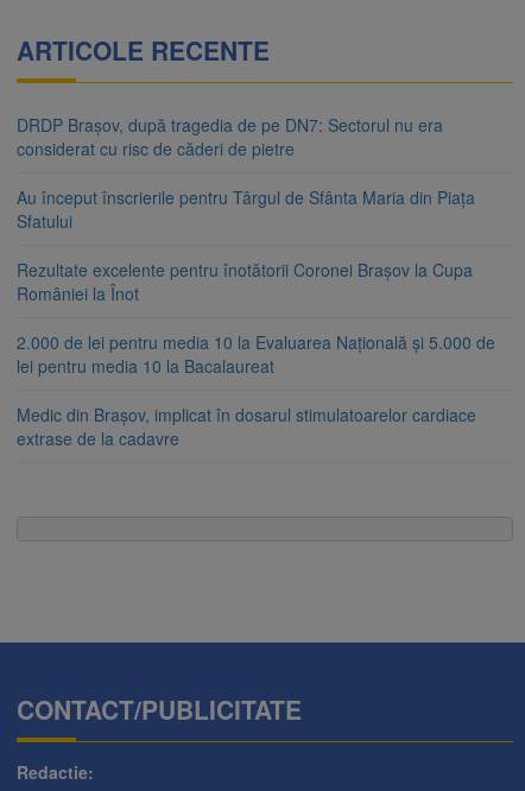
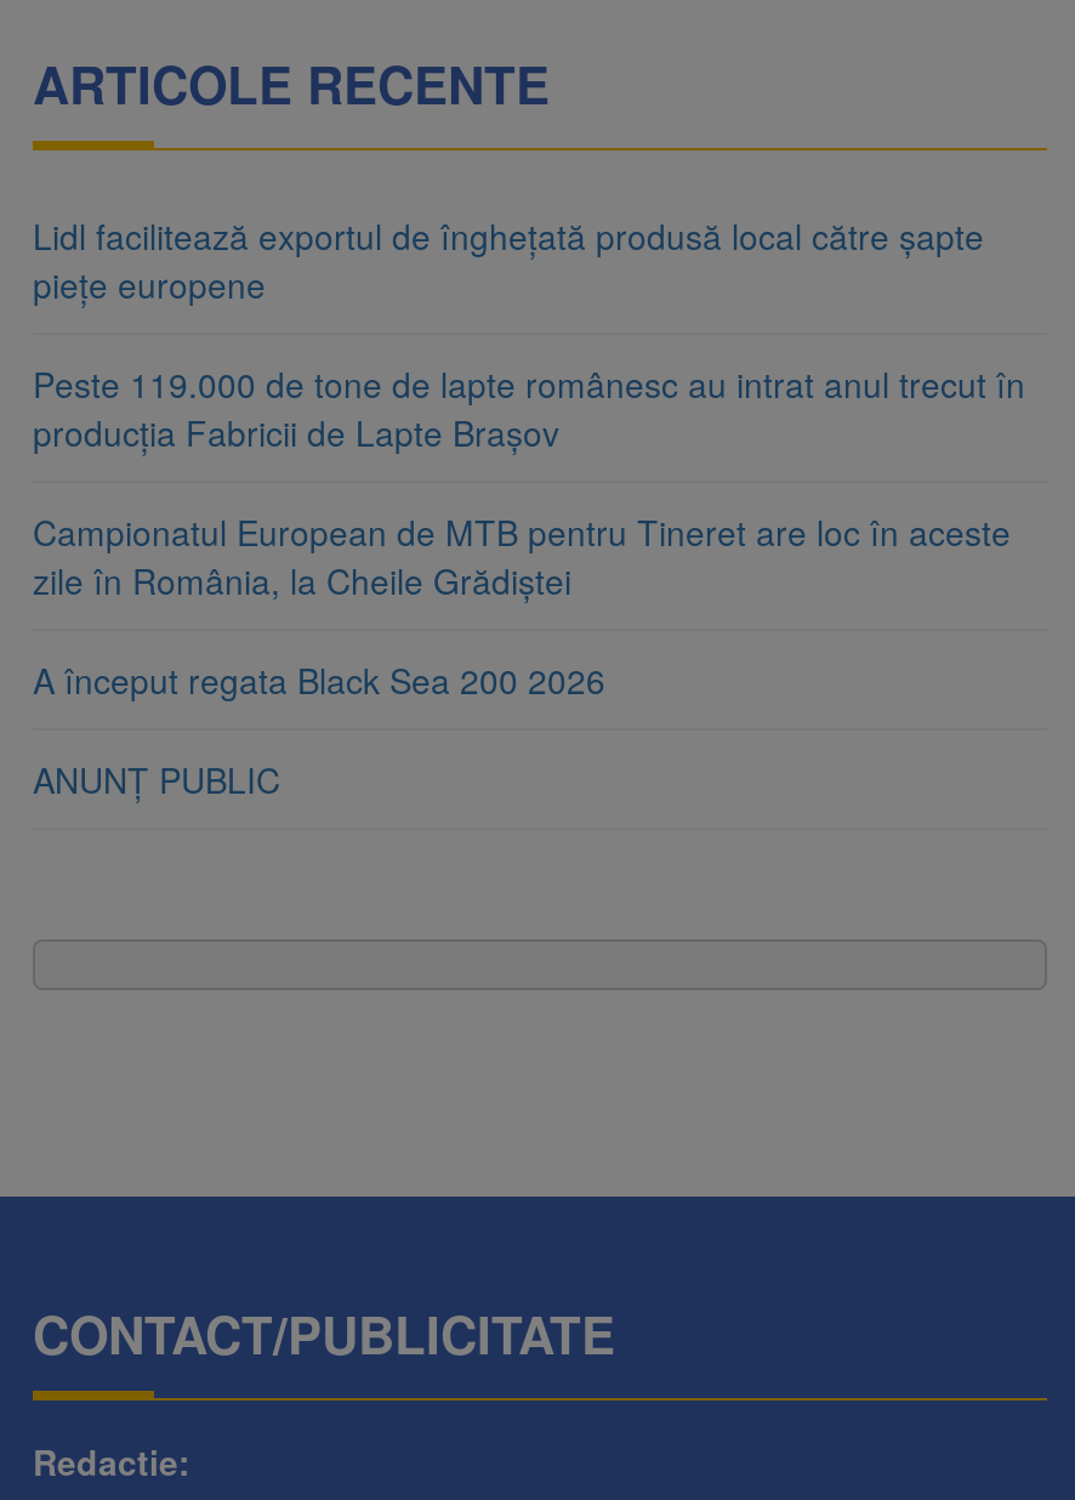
[17,113,443,161] DRDP Brașov, după tragedia de pe DN7: Sectorul nu era | considerat cu risc de căderi de pietre -> [33,212,984,309] Lidl facilitează exportul de înghețată produsă local către șapte | piețe europene
[17,186,475,233] Au început înscrierile pentru Târgul de Sfânta Maria din Piața | Sfatului -> [33,360,1025,457] Peste 119.000 de tone de lapte românesc au intrat anul trecut în | producția Fabricii de Lapte Brașov
[17,258,473,306] Rezultate excelente pentru înotătorii Coronei Brașov la Cupa | României la Înot -> [33,508,1011,605] Campionatul European de MTB pentru Tineret are loc în aceste | zile în România, la Cheile Grădiștei
[17,331,495,378] 2.000 de lei pentru media 10 la Evaluarea Națională și 5.000 de | lei pentru media 10 la Bacalaureat -> [33,656,605,705] A început regata Black Sea 200 2026
[17,403,476,451] Medic din Brașov, implicat în dosarul stimulatoarelor cardiace | extrase de la cadavre -> [33,756,280,804] ANUNȚ PUBLIC

